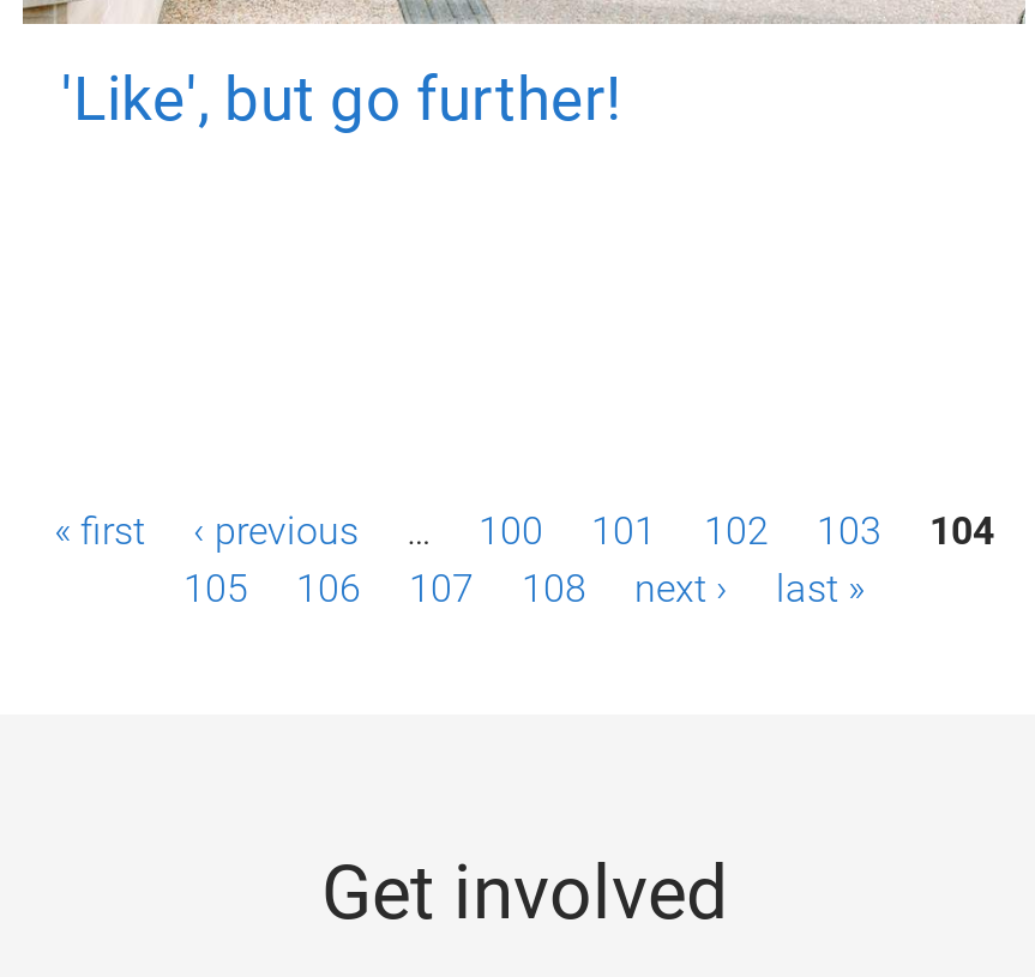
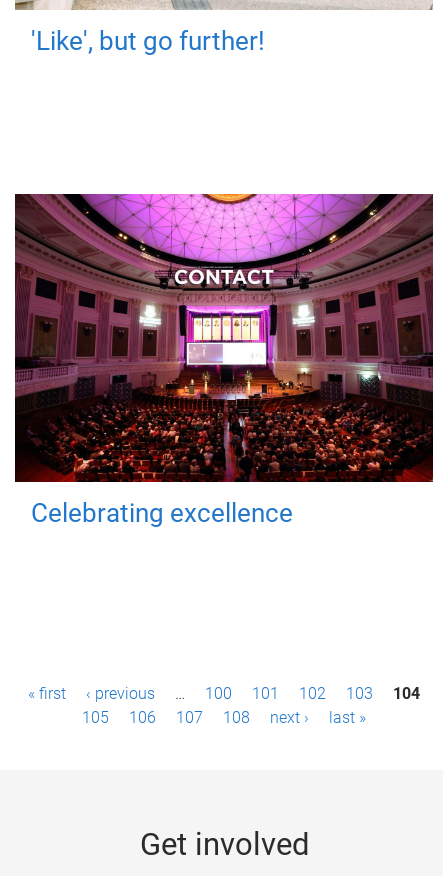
none -> [14,193,434,528] [image] | Celebrating excellence

